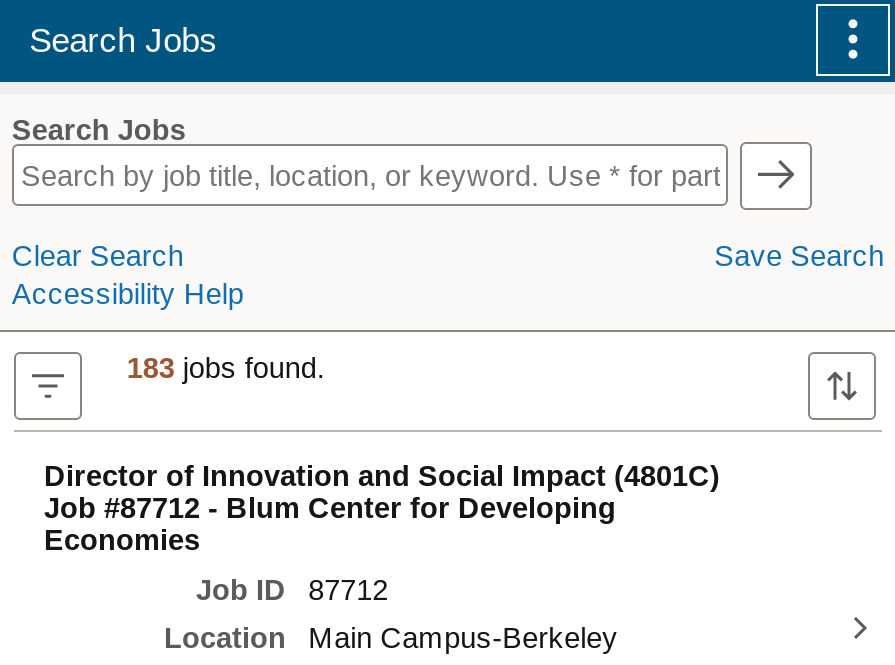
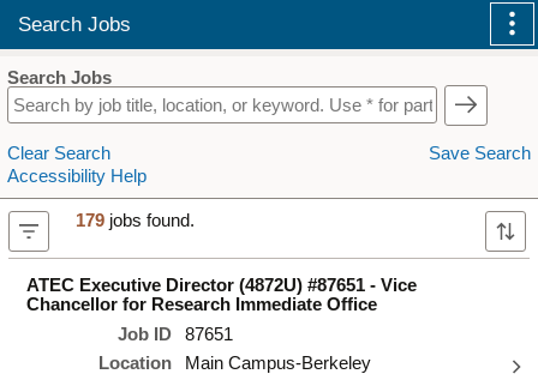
[127,352,325,384] 183 jobs found. -> [76,211,195,230] 179 jobs found.
[44,460,720,556] Director of Innovation and Social Impact (4801C) | Job #87712 - Blum Center for Developing | Economies -> [26,276,417,314] ATEC Executive Director (4872U) #87651 - Vice | Chancellor for Research Immediate Office
[196,573,388,605] Job ID 87712 -> [118,324,233,344] Job ID 87651

